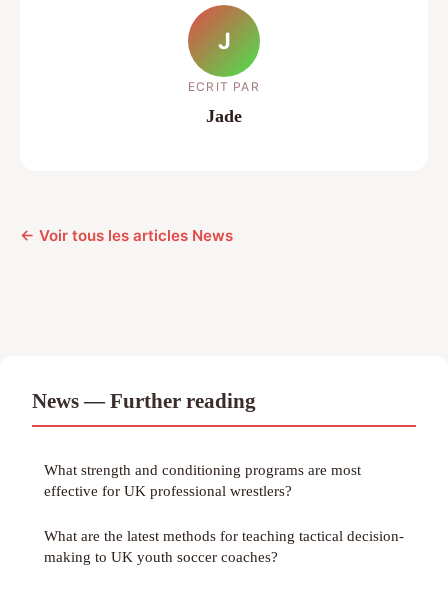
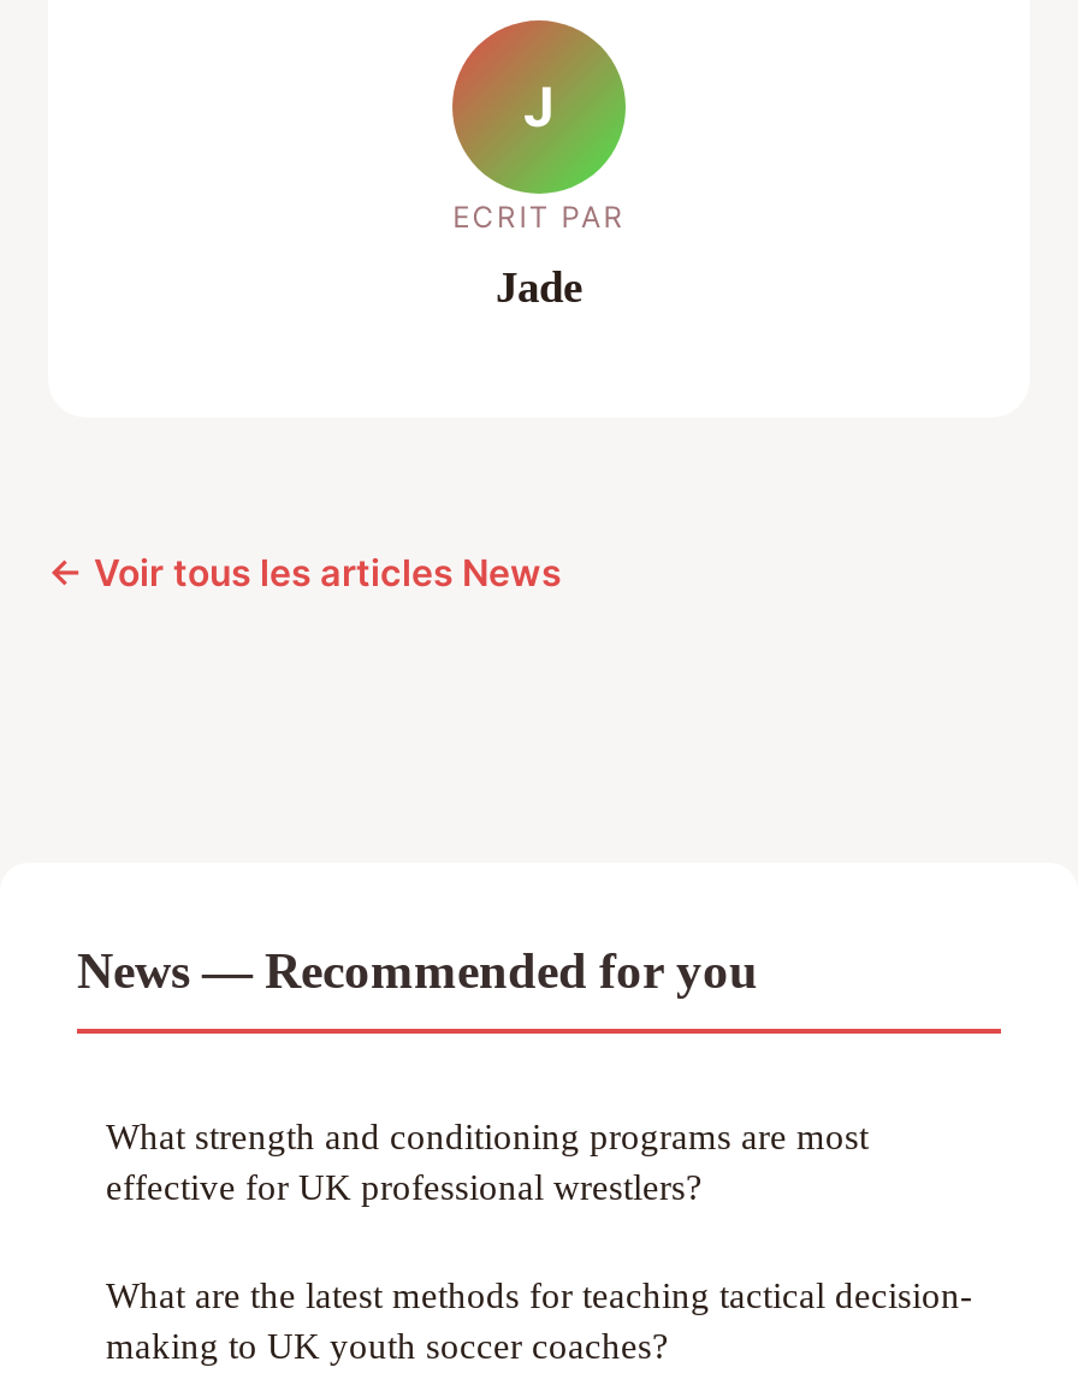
[32,389,256,412] News — Further reading -> [77,942,758,997] News — Recommended for you

